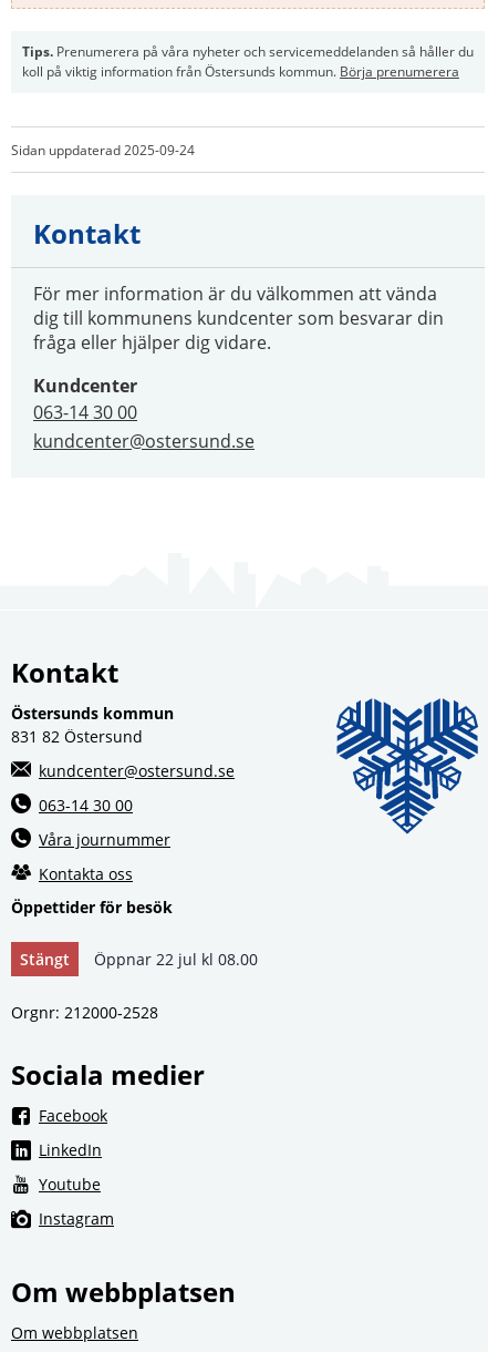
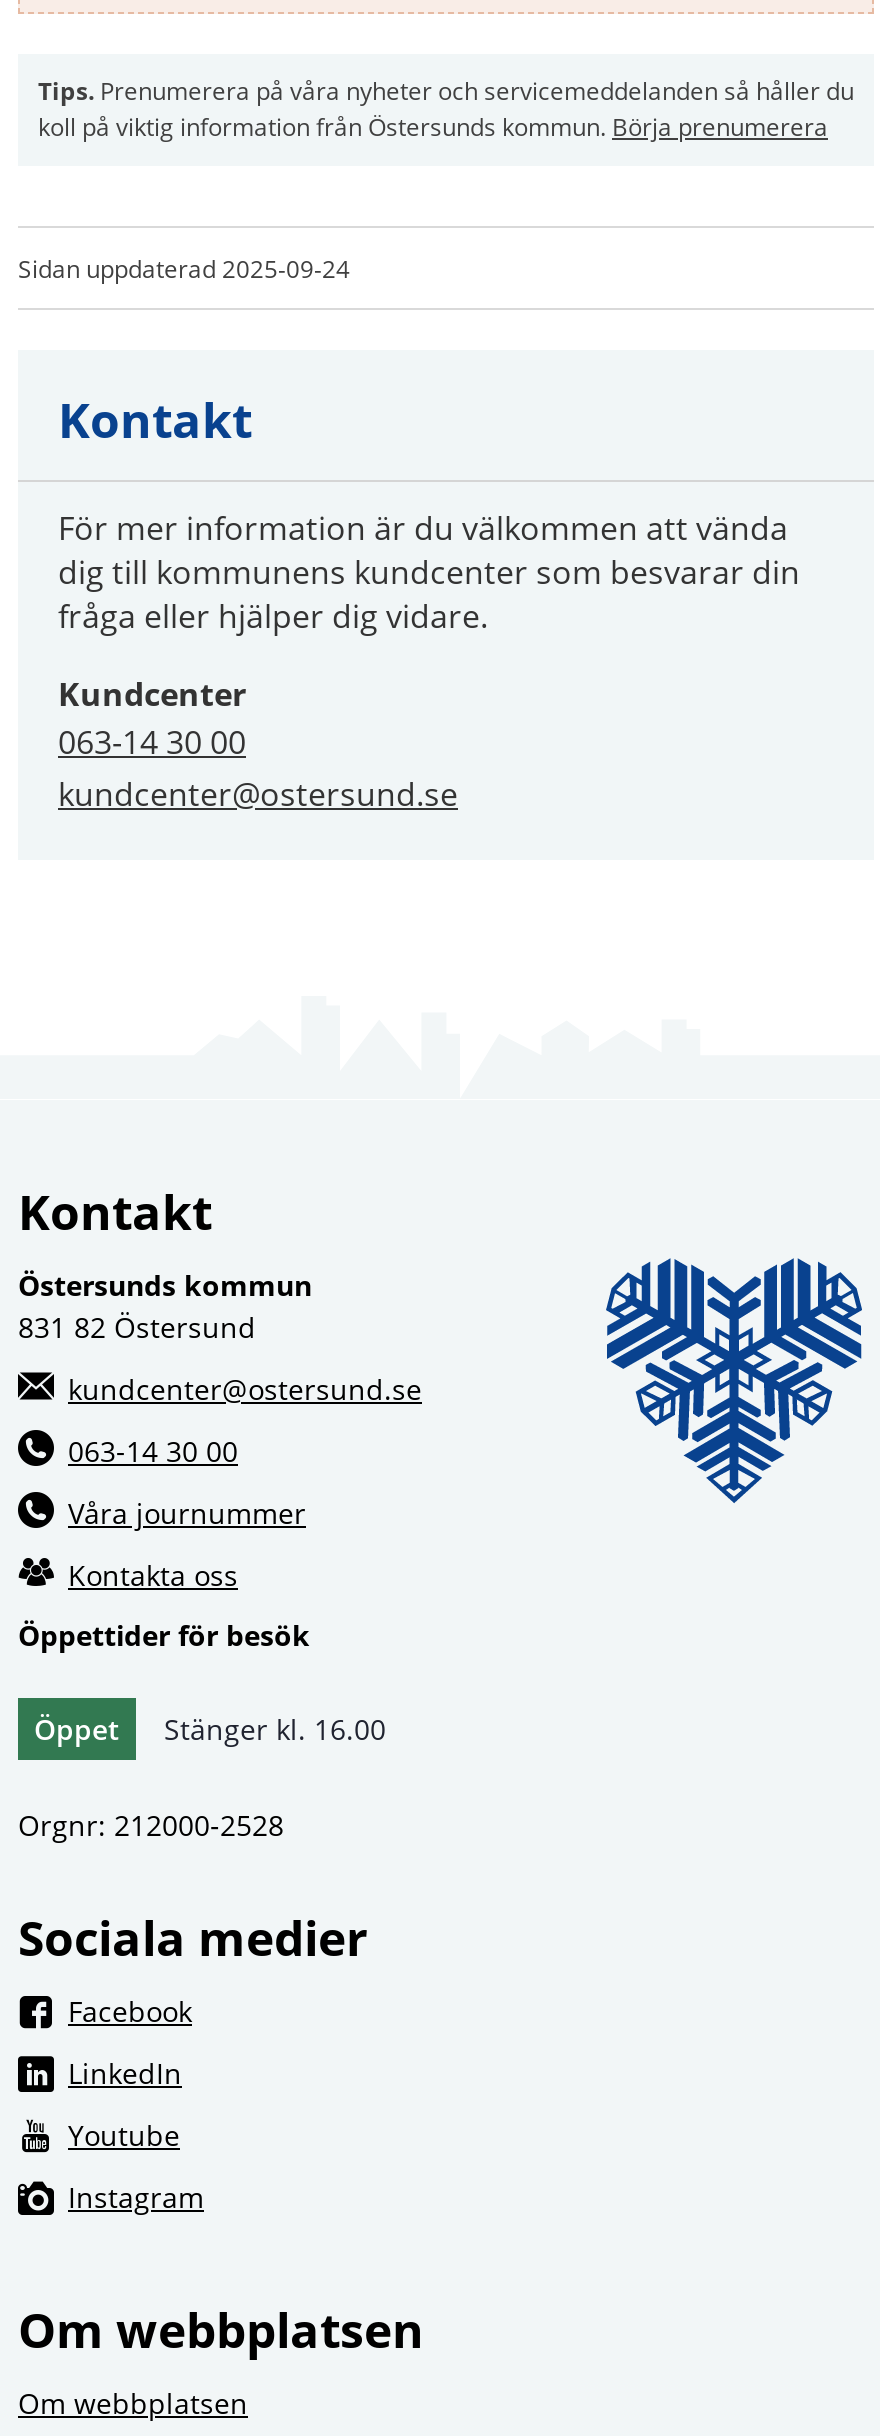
[20,949,258,970] Stängt | Öppnar 22 jul kl 08.00 -> [34,1710,386,1748] Öppet | Stänger kl. 16.00

